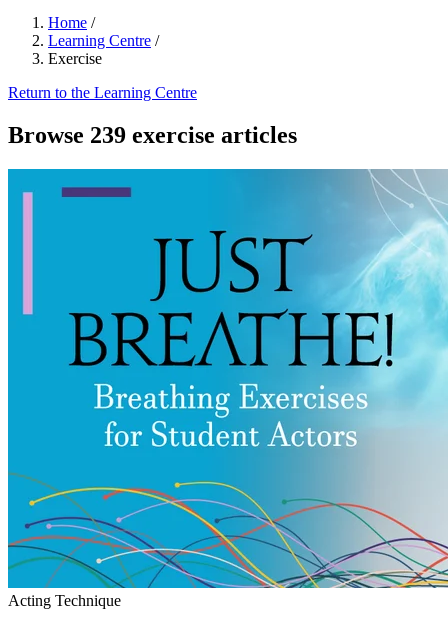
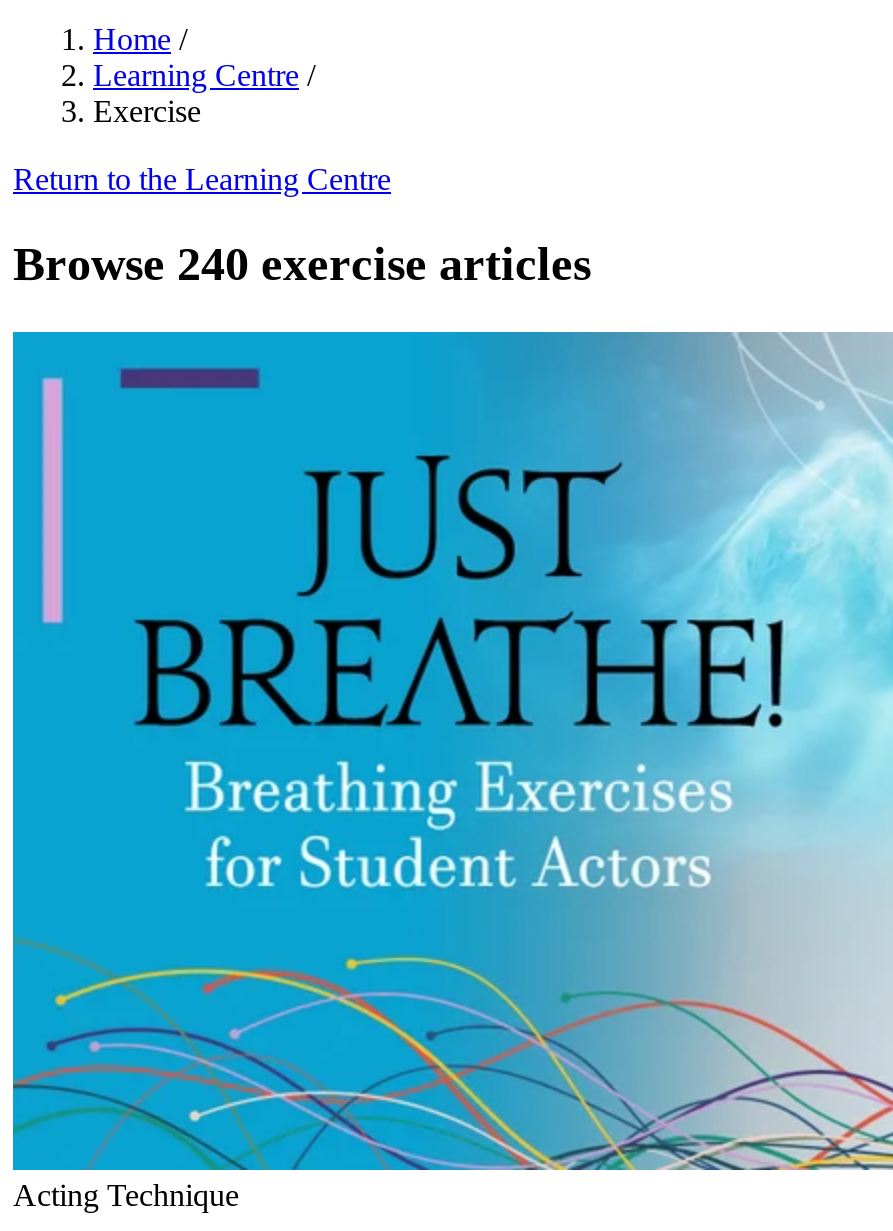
[8,122,297,148] Browse 239 exercise articles -> [13,238,591,290] Browse 240 exercise articles

